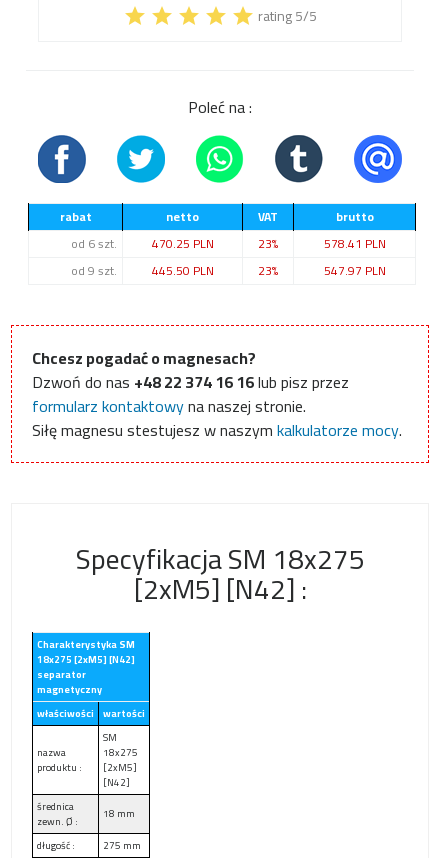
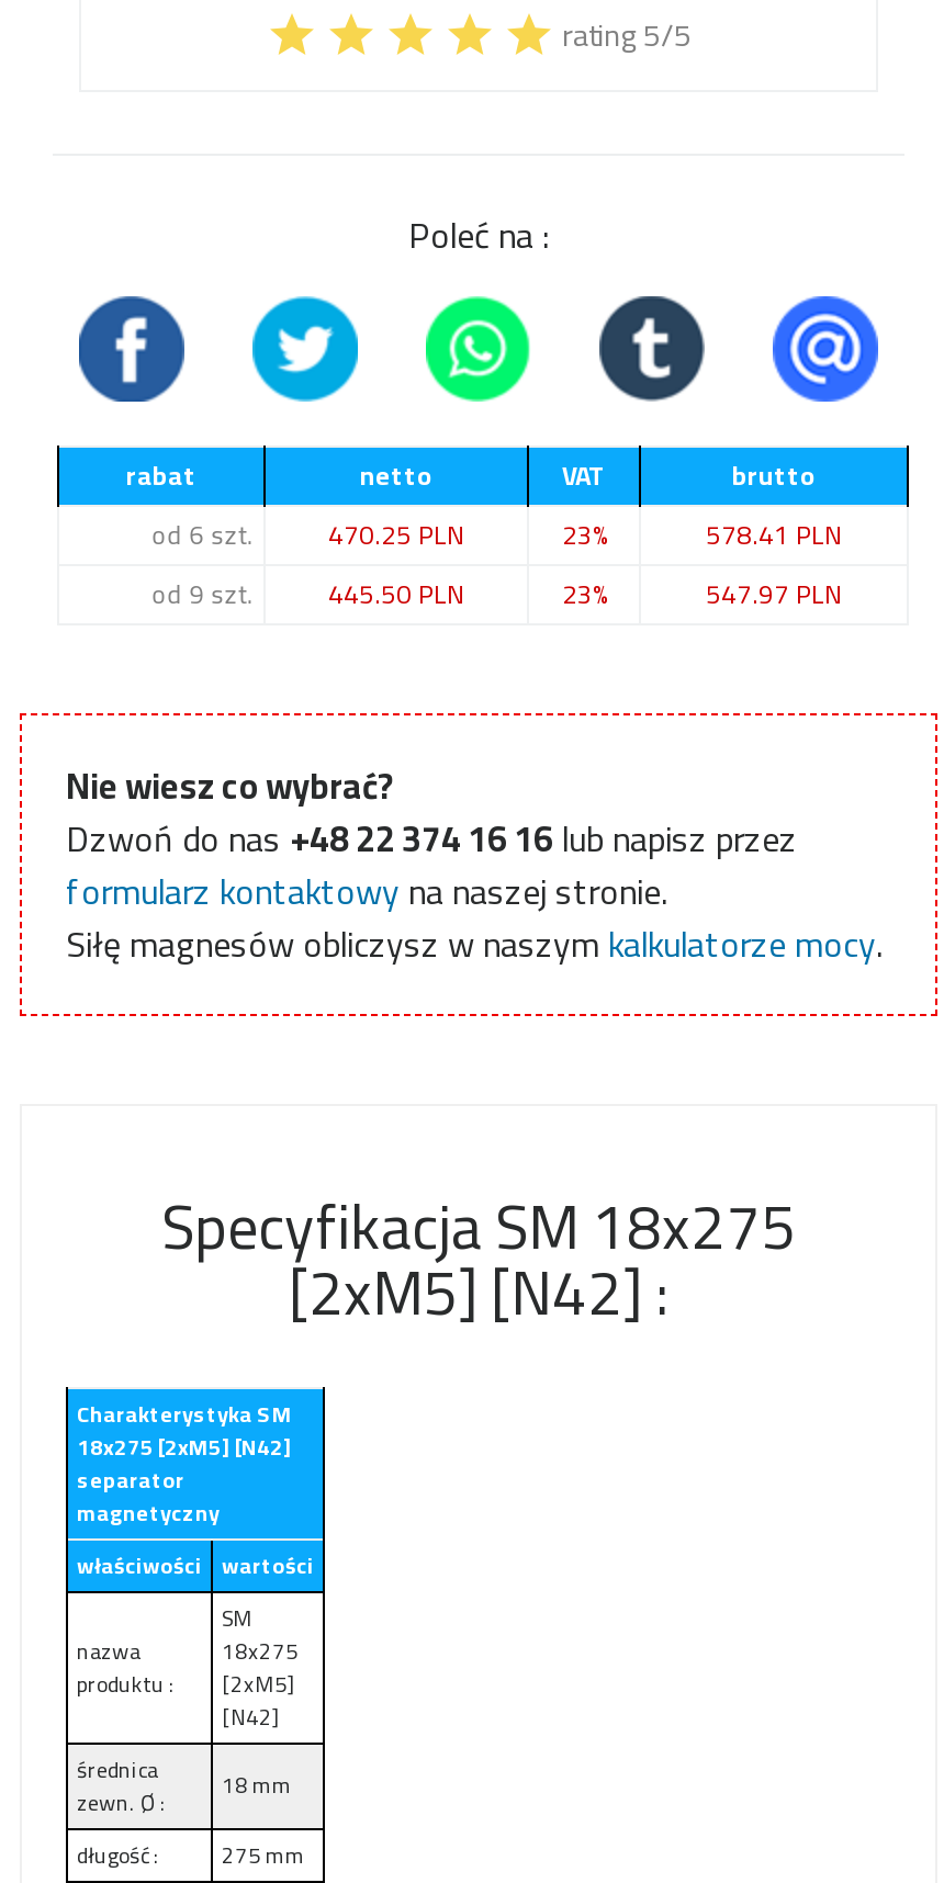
[32,343,349,397] Chcesz pogadać o magnesach? | Dzwoń do nas +48 22 374 16 16 lub pisz przez -> [66,753,797,871] Nie wiesz co wybrać? | Dzwoń do nas +48 22 374 16 16 lub napisz przez
[32,415,402,445] Siłę magnesu stestujesz w naszym kalkulatorze mocy. -> [66,911,883,977] Siłę magnesów obliczysz w naszym kalkulatorze mocy.

